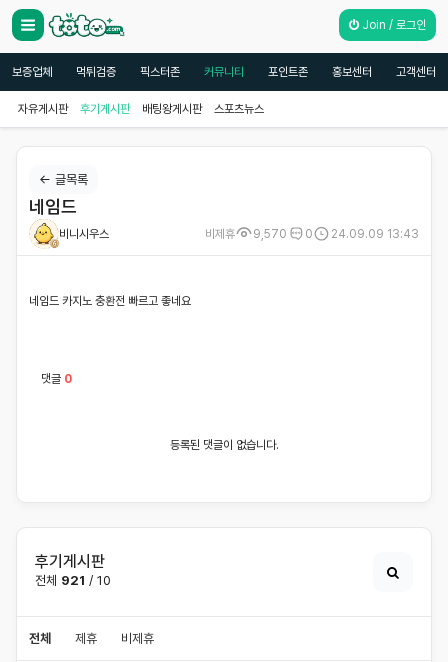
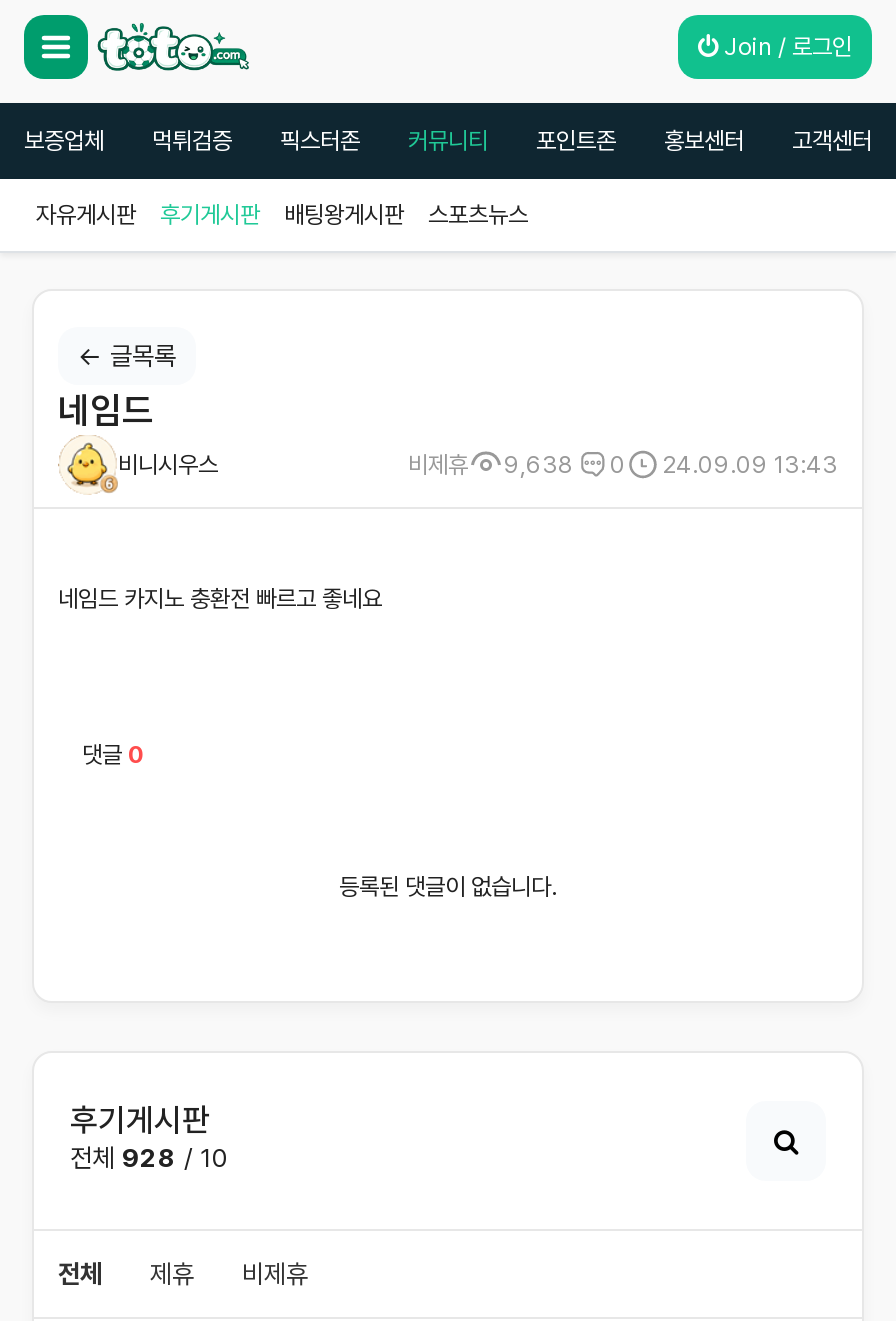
[205,225,419,242] 비제휴 9,570 0 24.09.09 13:43 -> [408,447,838,481] 비제휴 9,638 0 24.09.09 13:43
[35,571,111,589] 전체 921 / 10 -> [70,1139,228,1175] 전체 928 / 10

